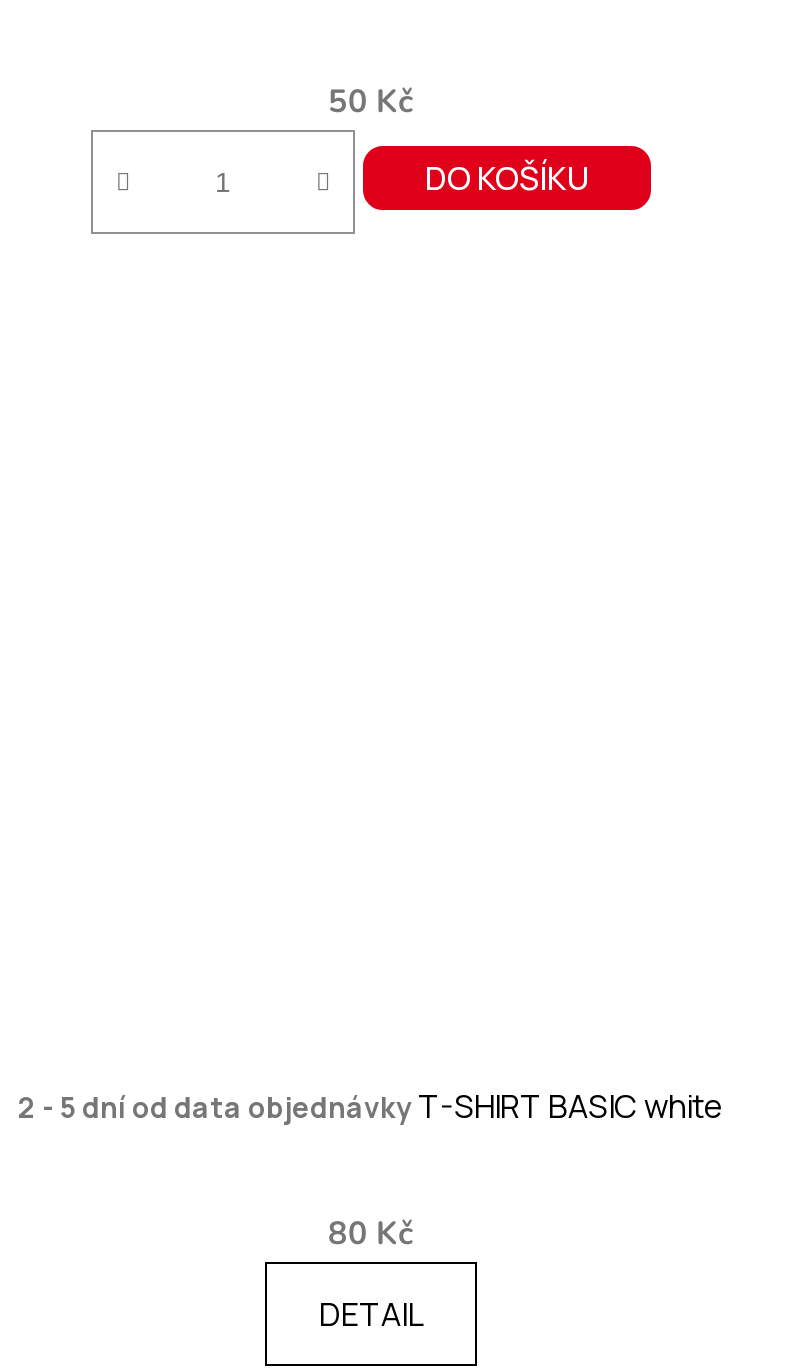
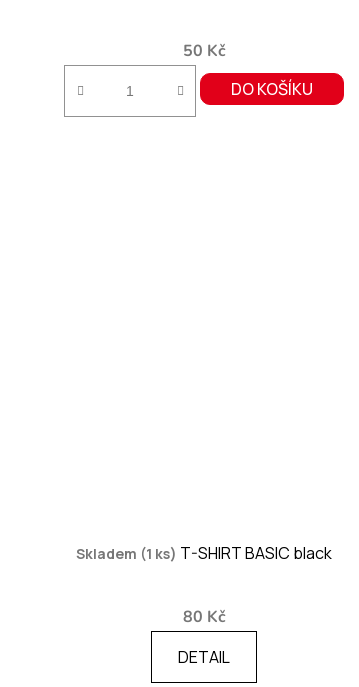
[18,1084,724,1128] 2 - 5 dní od data objednávky T-SHIRT BASIC white -> [76,542,332,564] Skladem (1 ks) T-SHIRT BASIC black

